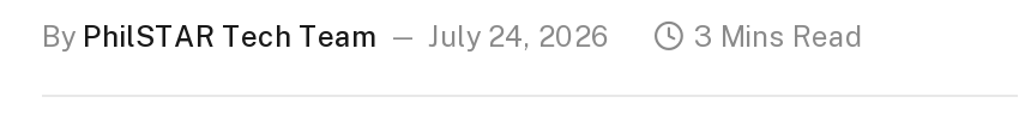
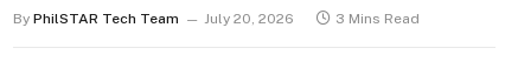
[42,21,610,55] By PhilSTAR Tech Team July 24, 2026 -> [13,11,294,27] By PhilSTAR Tech Team July 20, 2026

